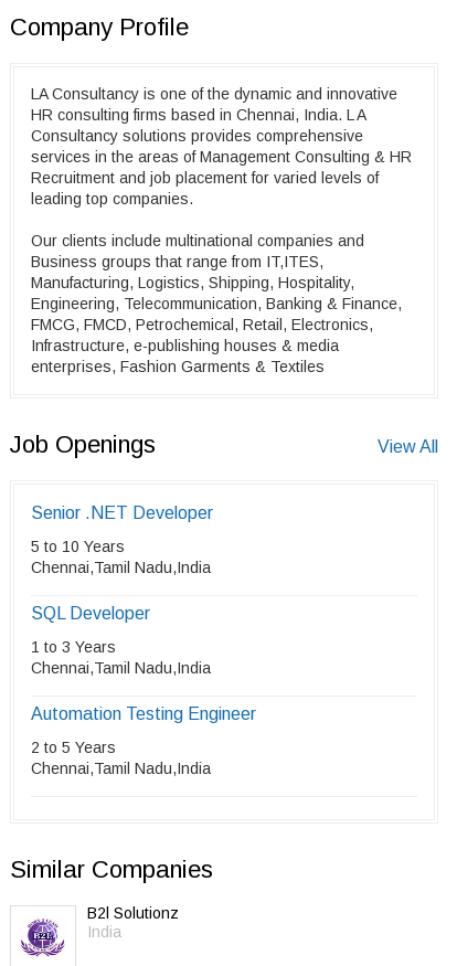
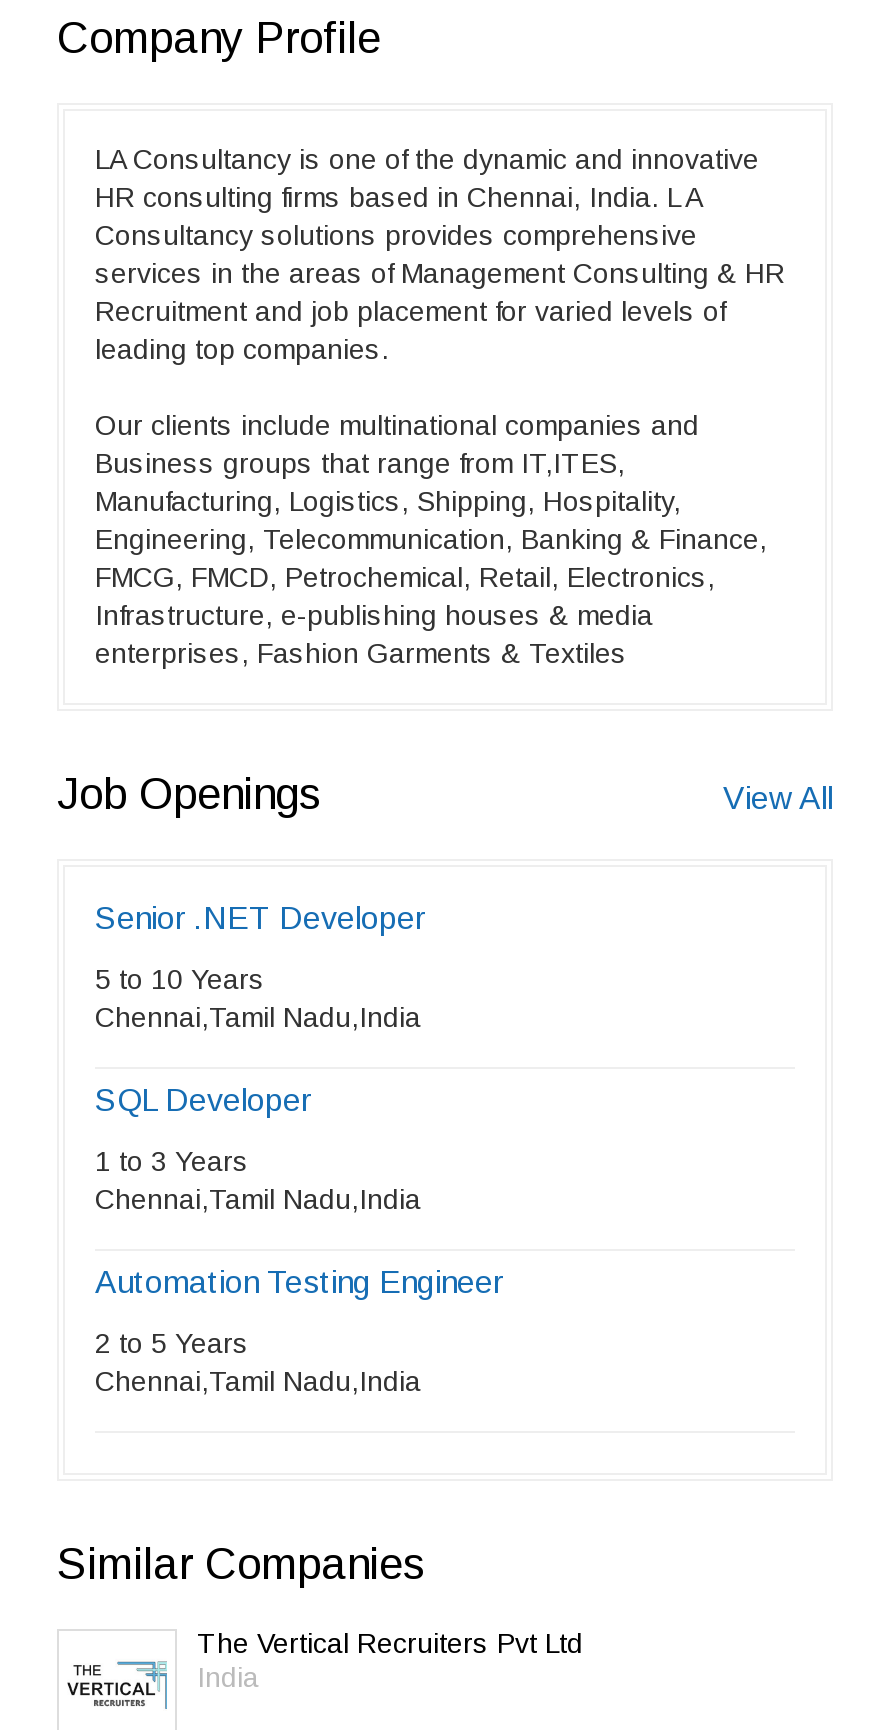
[15,904,179,957] [image] | B2l Solutionz -> [65,1627,583,1721] [image] | The Vertical Recruiters Pvt Ltd

